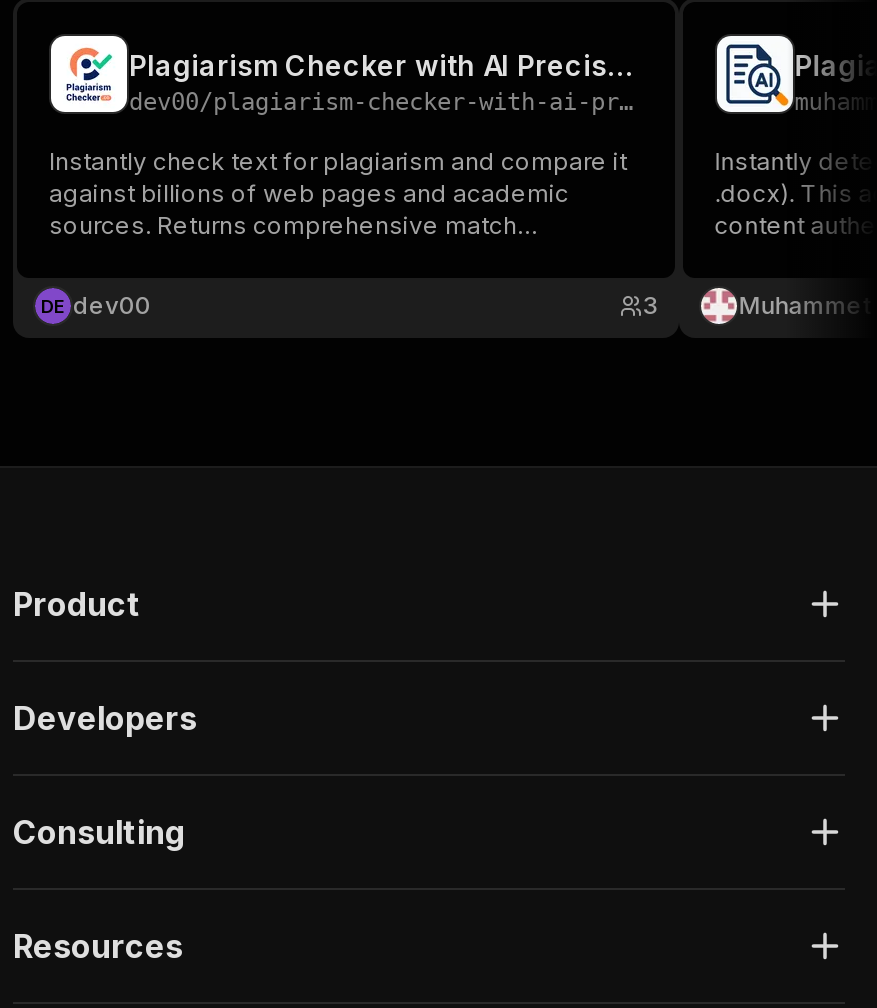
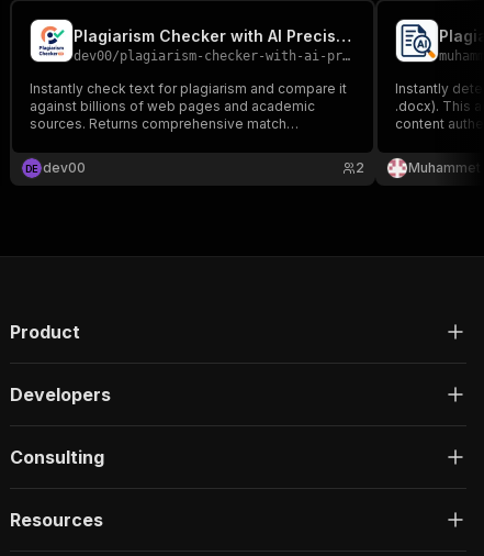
[643,290,659,320] 3 -> [355,159,364,176] 2

